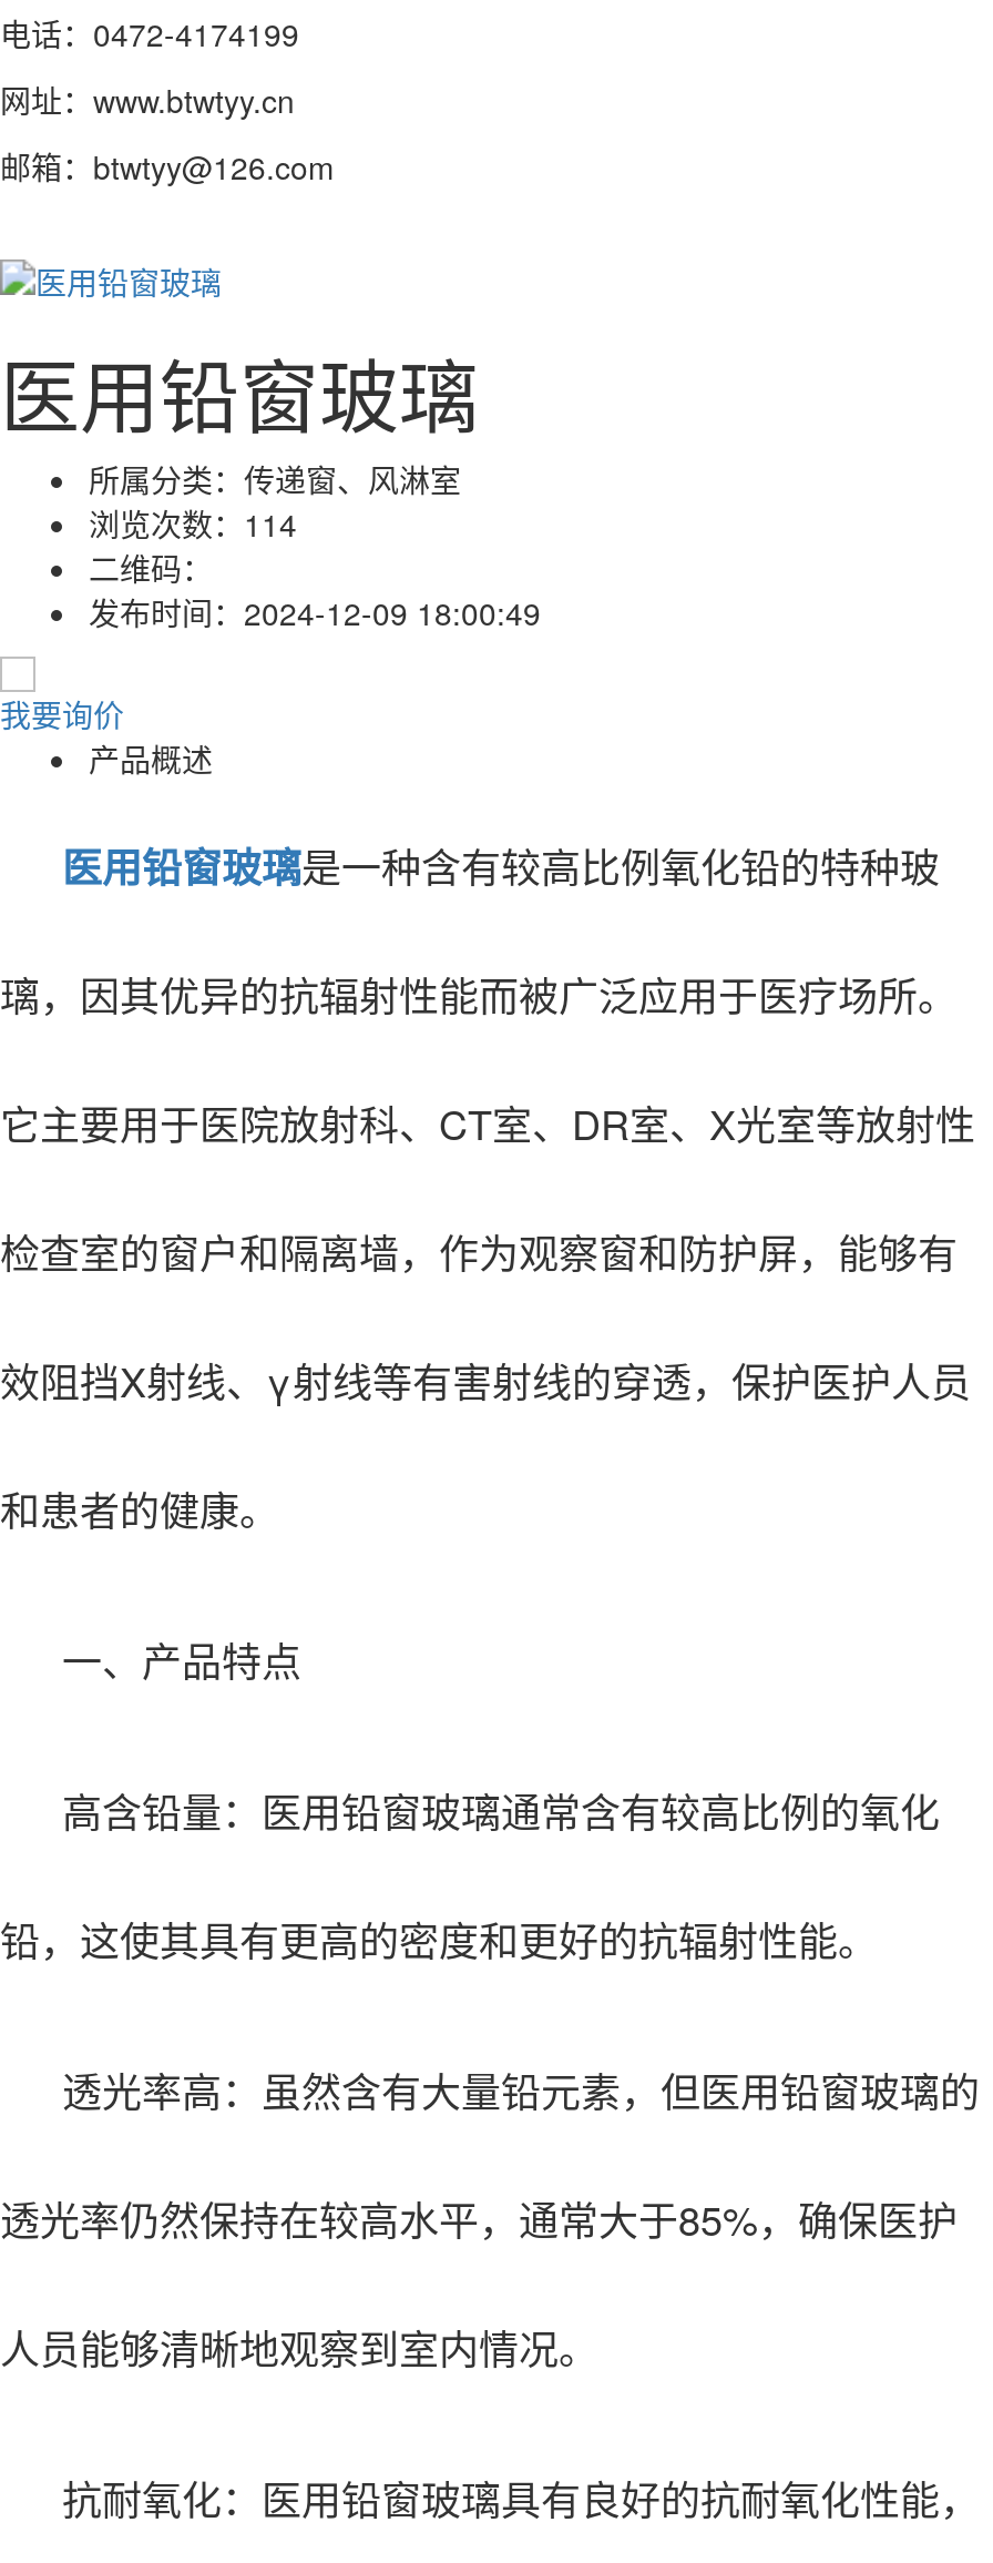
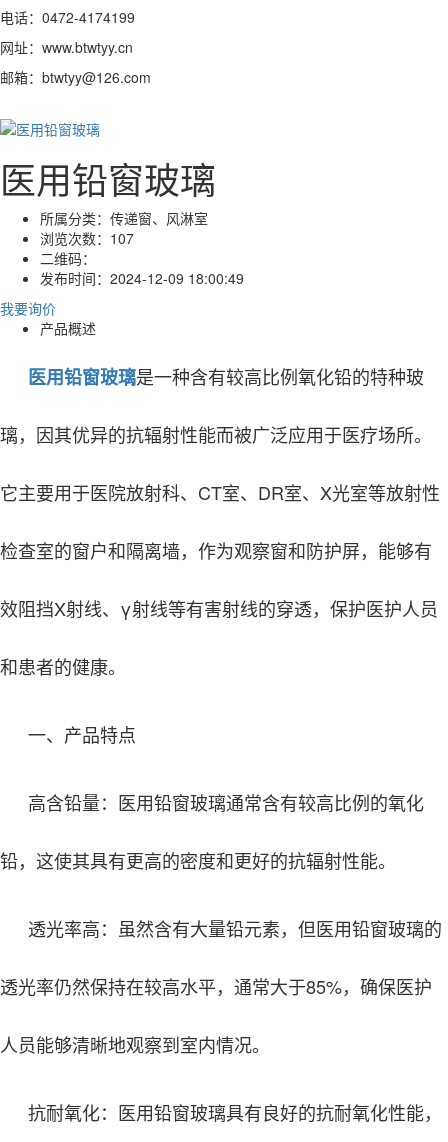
[89,501,297,546] 浏览次数：114 -> [40,228,134,248] 浏览次数：107

